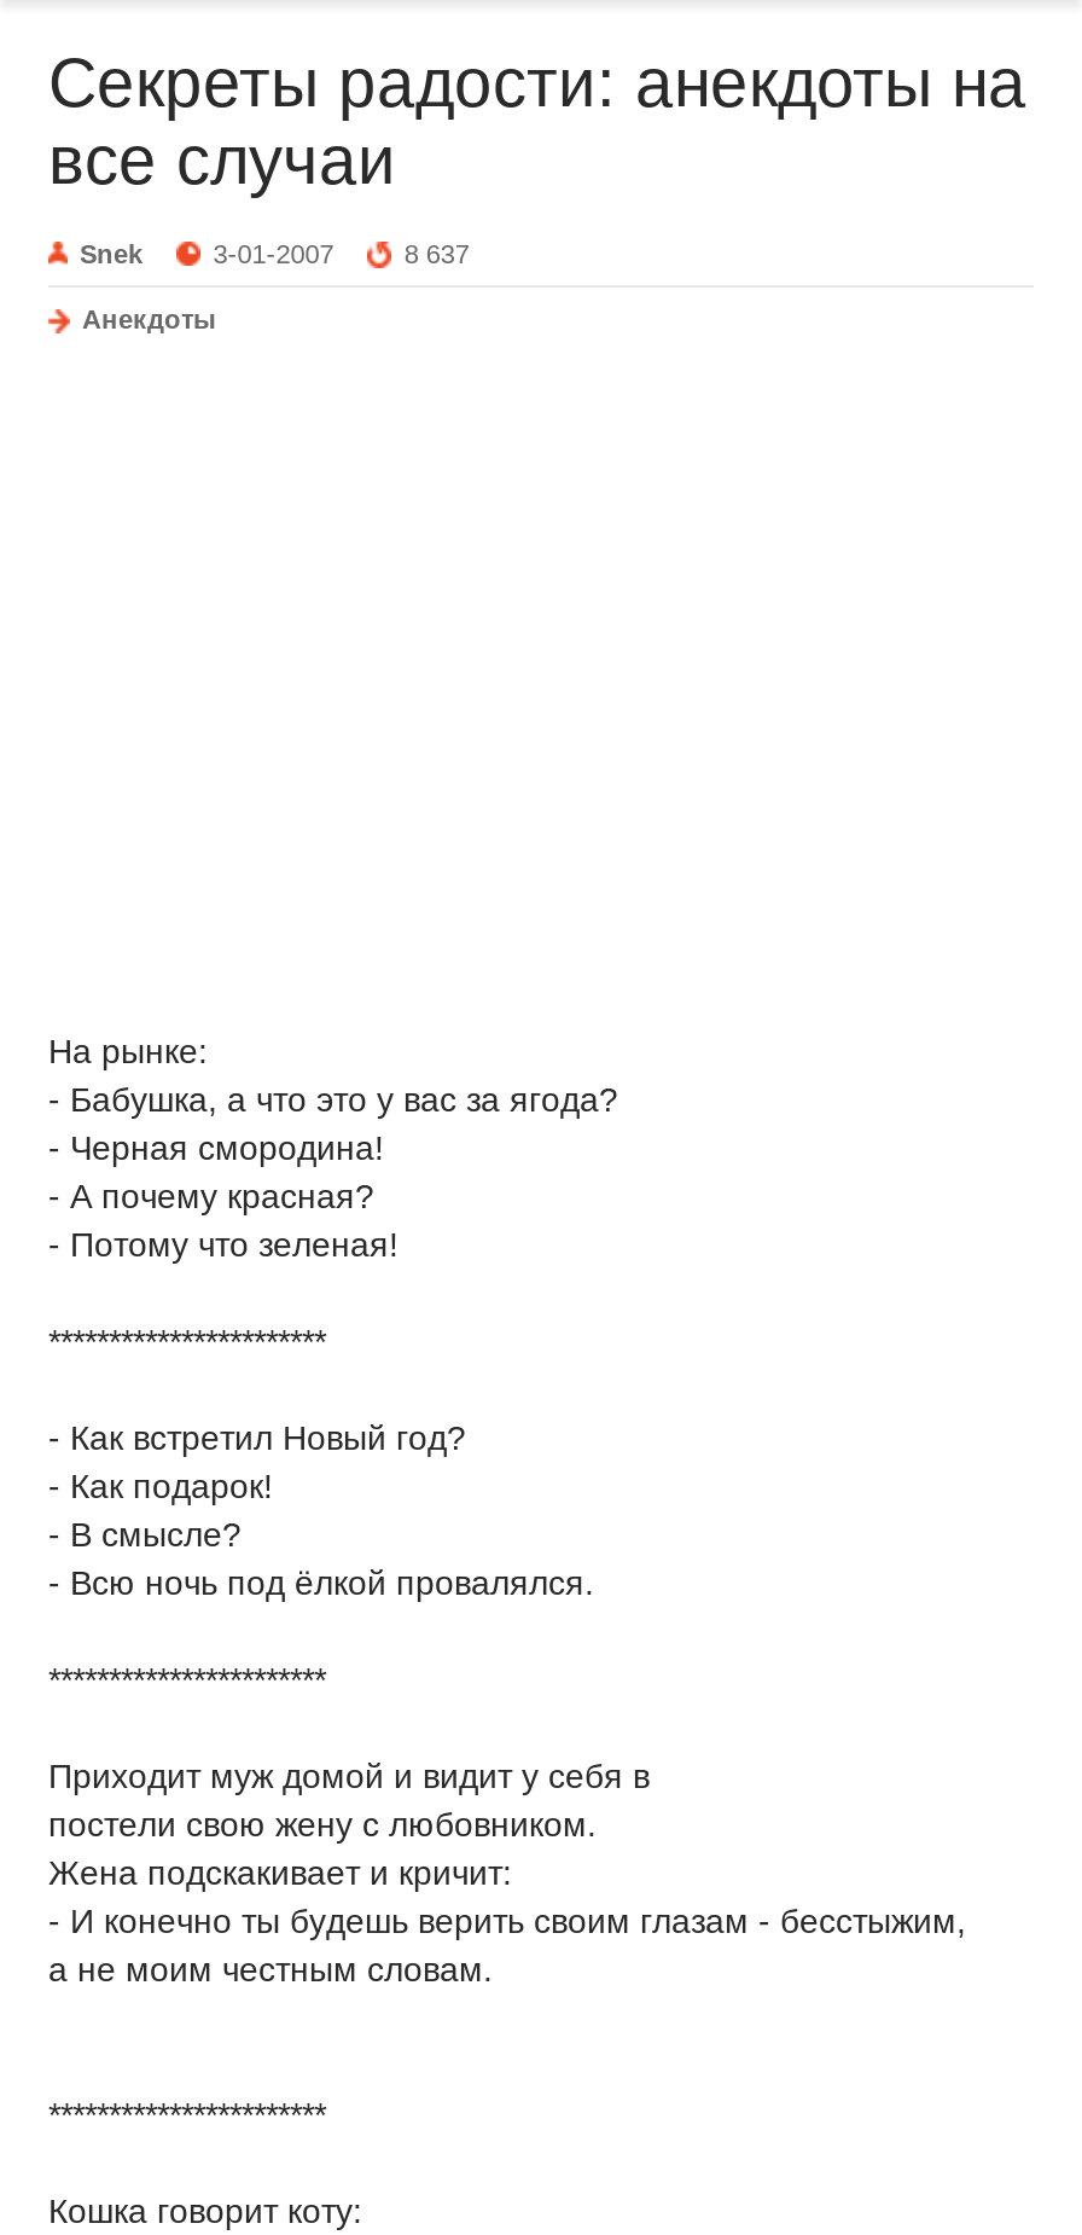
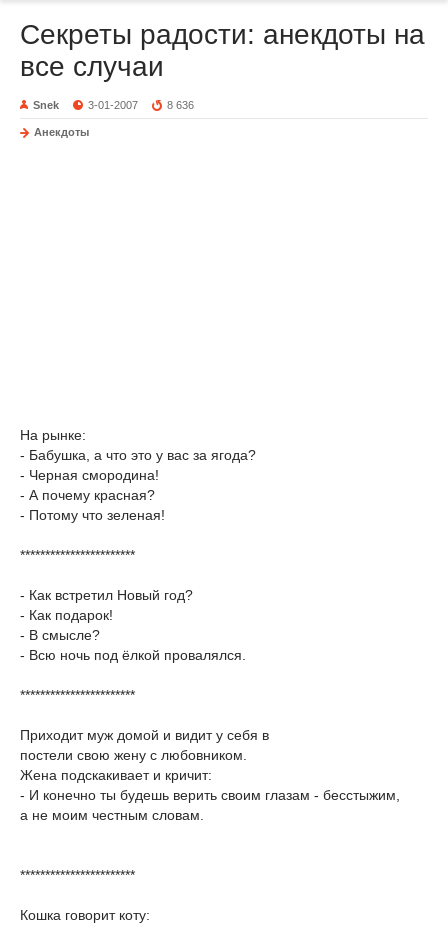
[404,239,470,268] 8 637 -> [167,99,194,111] 8 636

